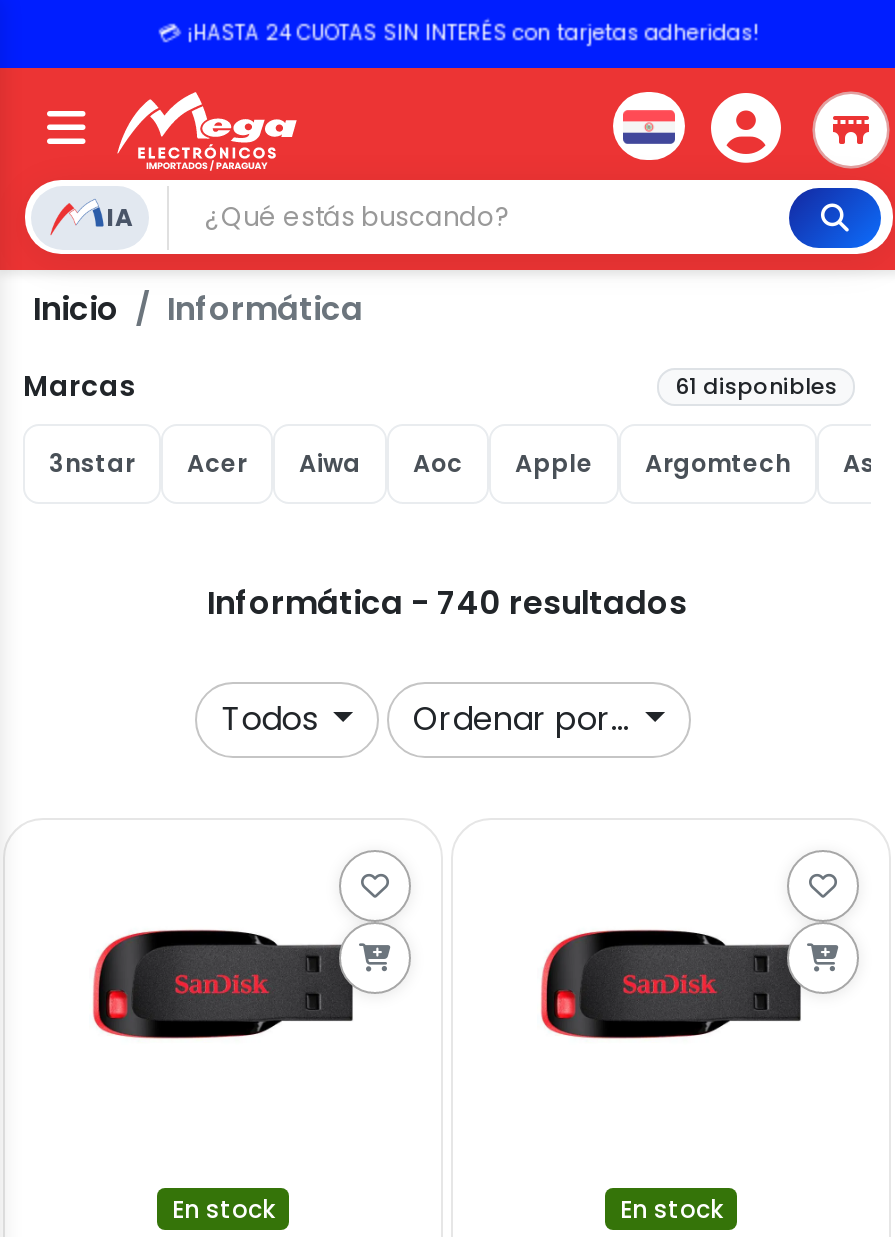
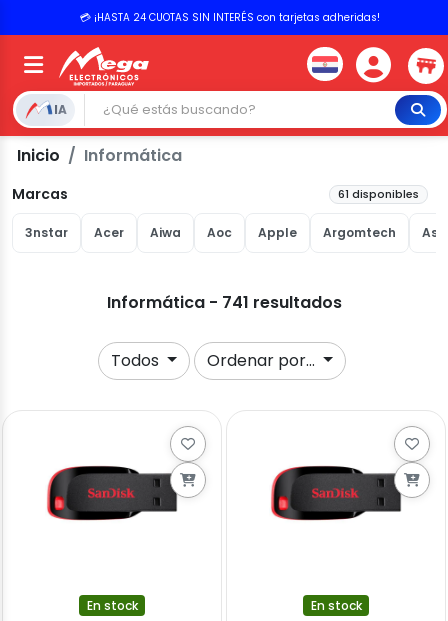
[207,580,687,626] Informática - 740 resultados -> [106,291,341,314] Informática - 741 resultados

